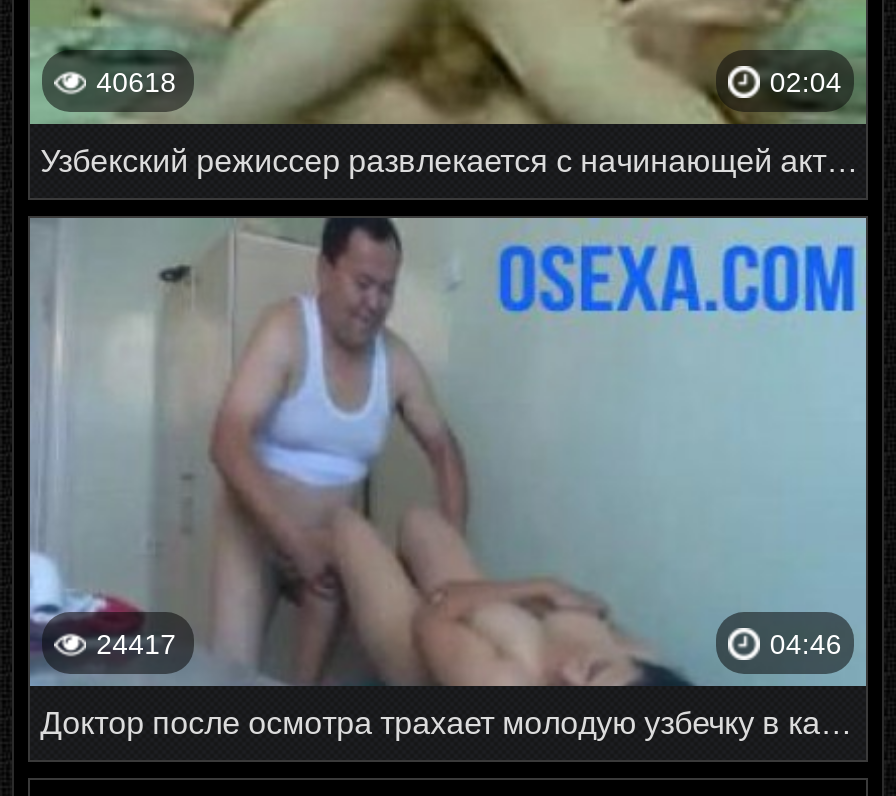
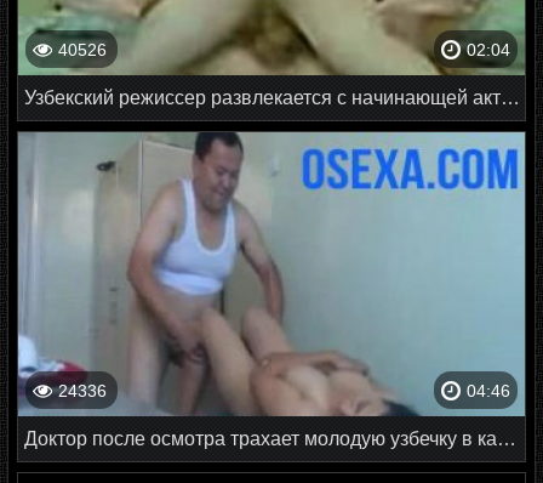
[96,66,176,98] 40618 -> [58,40,107,59] 40526
[96,628,176,660] 24417 -> [58,381,107,400] 24336

